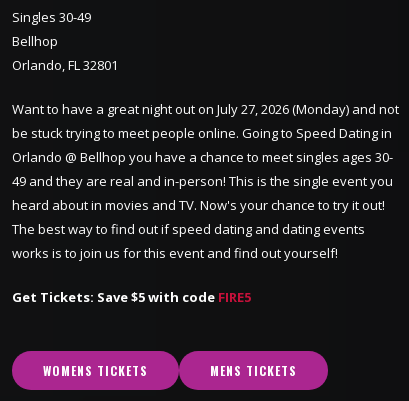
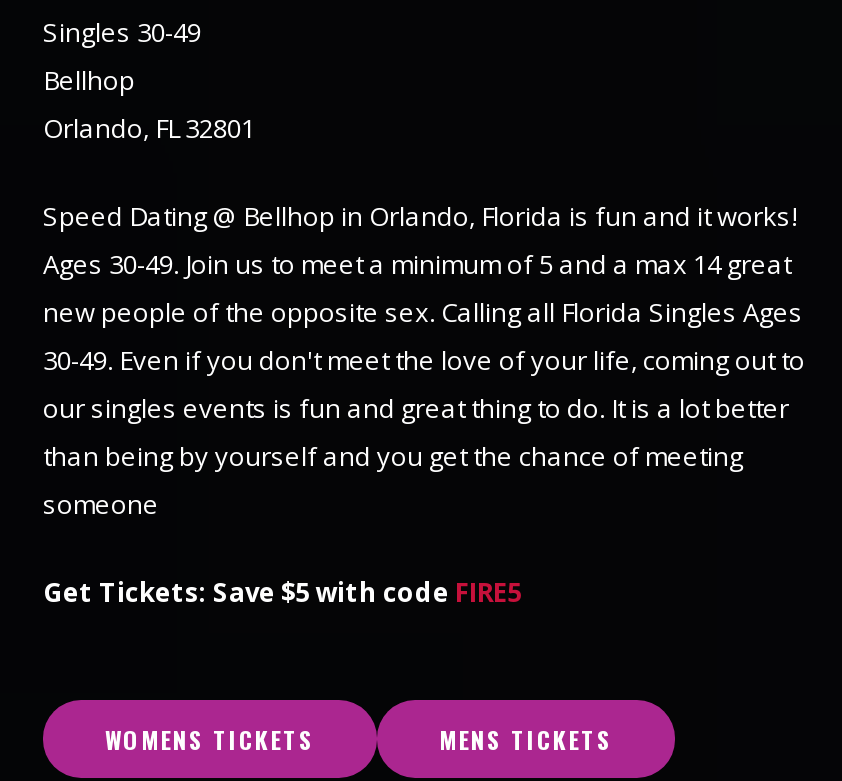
[12,100,399,262] Want to have a great night out on July 27, 2026 (Monday) and not | be stuck trying to meet people online. Going to Speed Dating in | Orlando @ Bellhop you have a chance to meet singles ages 30- | 49 and they are real and in-person! This is the single event you | heard about in movies and TV. Now's your chance to try it out! | The best way to find out if speed dating and dating events | works is to join us for this event and find out yourself! -> [43,197,805,521] Speed Dating @ Bellhop in Orlando, Florida is fun and it works! | Ages 30-49. Join us to meet a minimum of 5 and a max 14 great | new people of the opposite sex. Calling all Florida Singles Ages | 30-49. Even if you don't meet the love of your life, coming out to | our singles events is fun and great thing to do. It is a lot better | than being by yourself and you get the chance of meeting | someone

